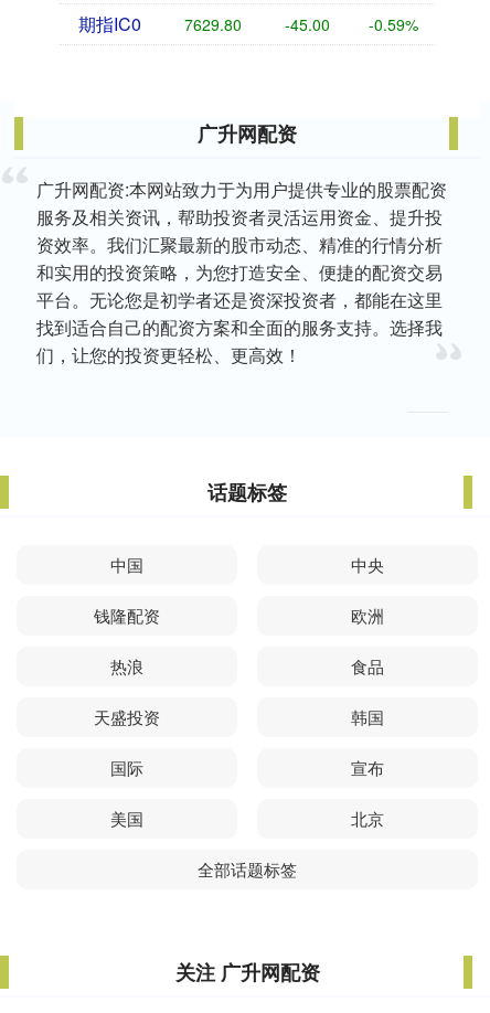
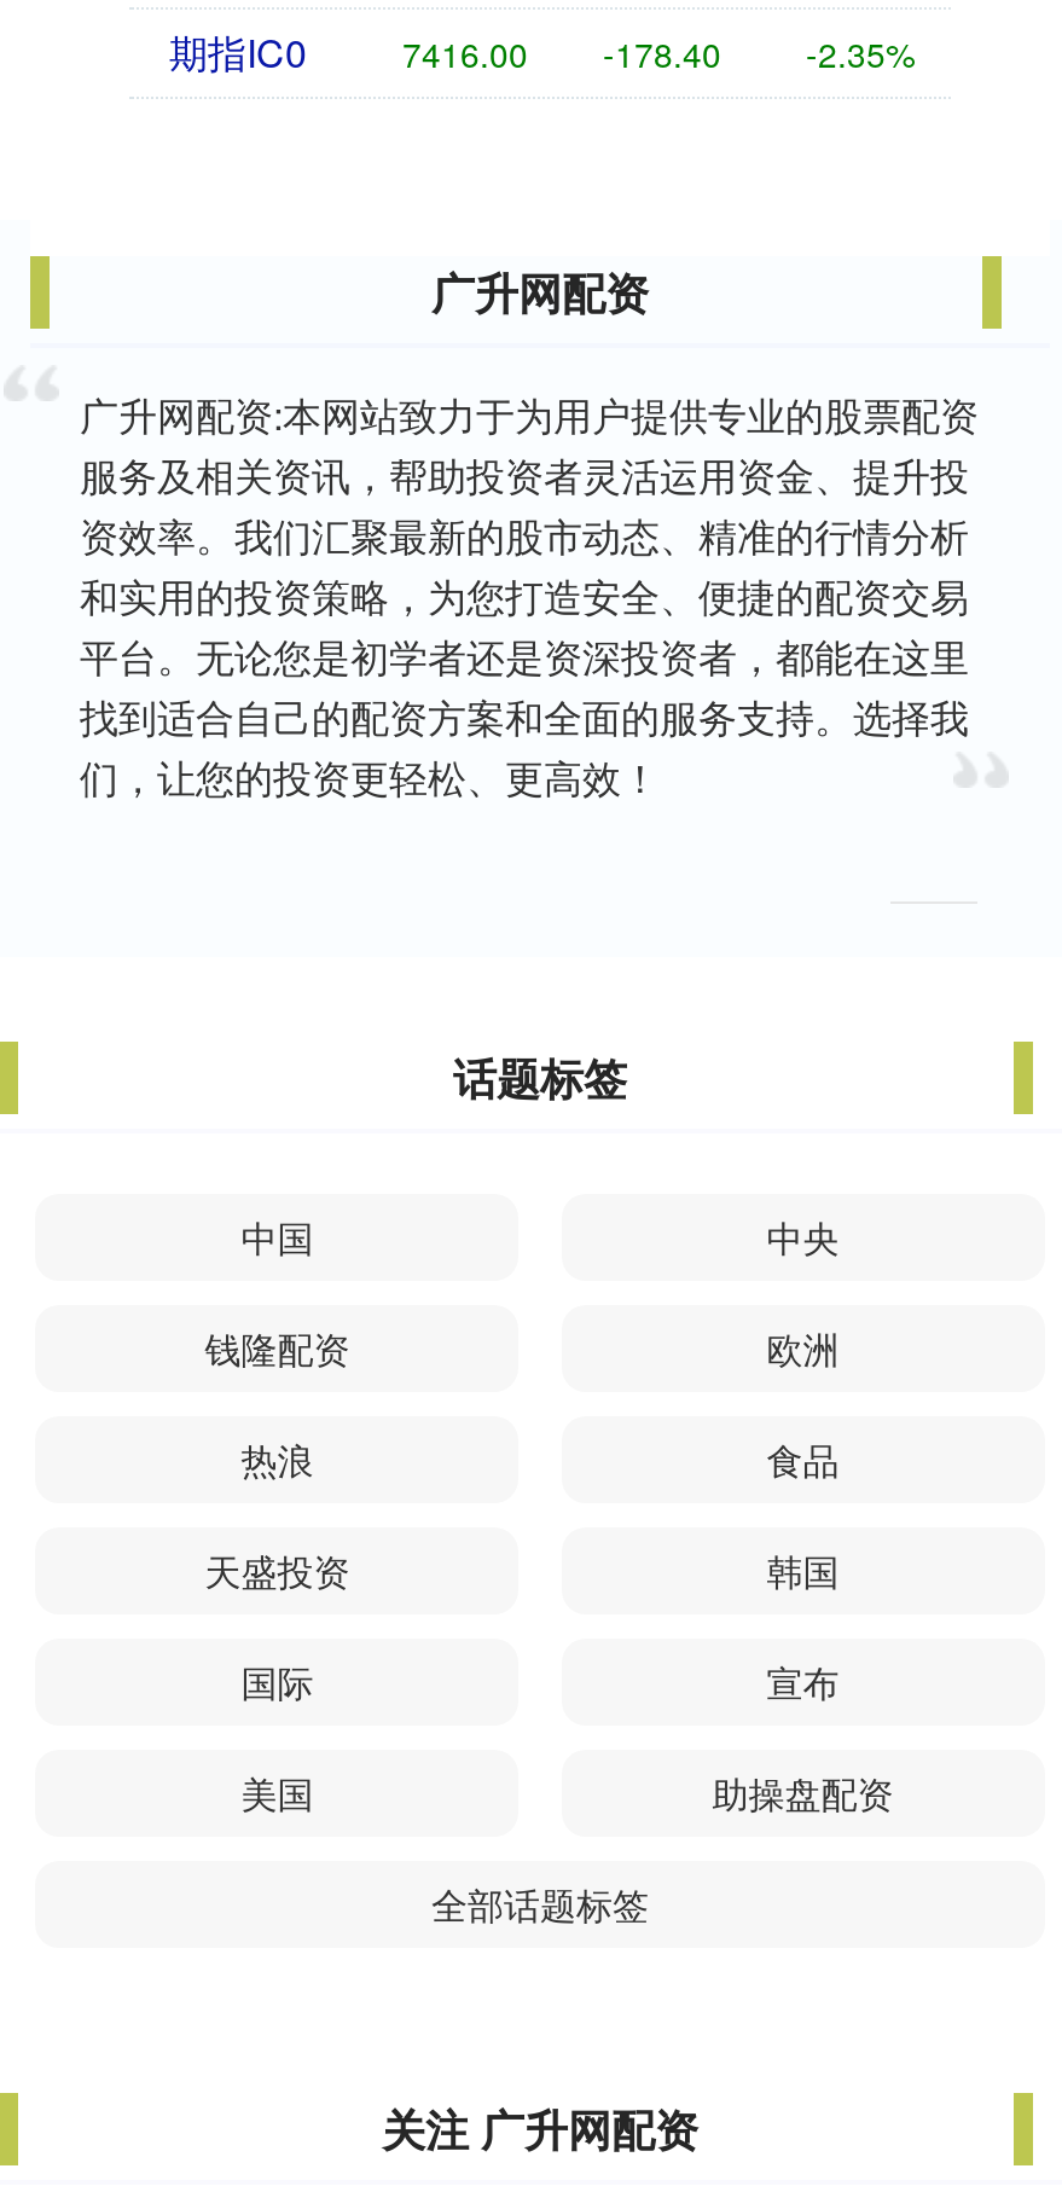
[184,14,242,36] 7629.80 -> [402,30,528,78] 7416.00
[285,14,330,36] -45.00 -> [603,30,721,78] -178.40
[369,14,418,36] -0.59% -> [806,30,915,78] -2.35%
[351,807,384,830] 北京 -> [712,1768,894,1818] 助操盘配资

